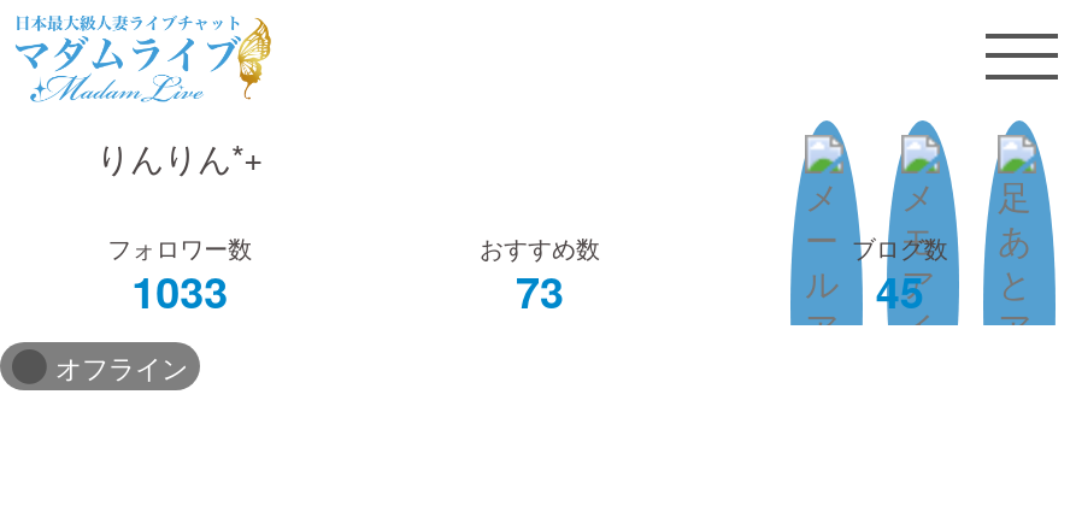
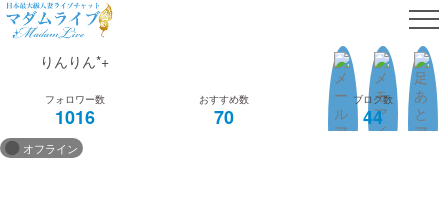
[132,260,228,323] 1033 -> [55,104,95,130] 1016
[516,260,564,323] 73 -> [214,104,234,130] 70
[876,260,924,323] 45 -> [363,104,383,130] 44

